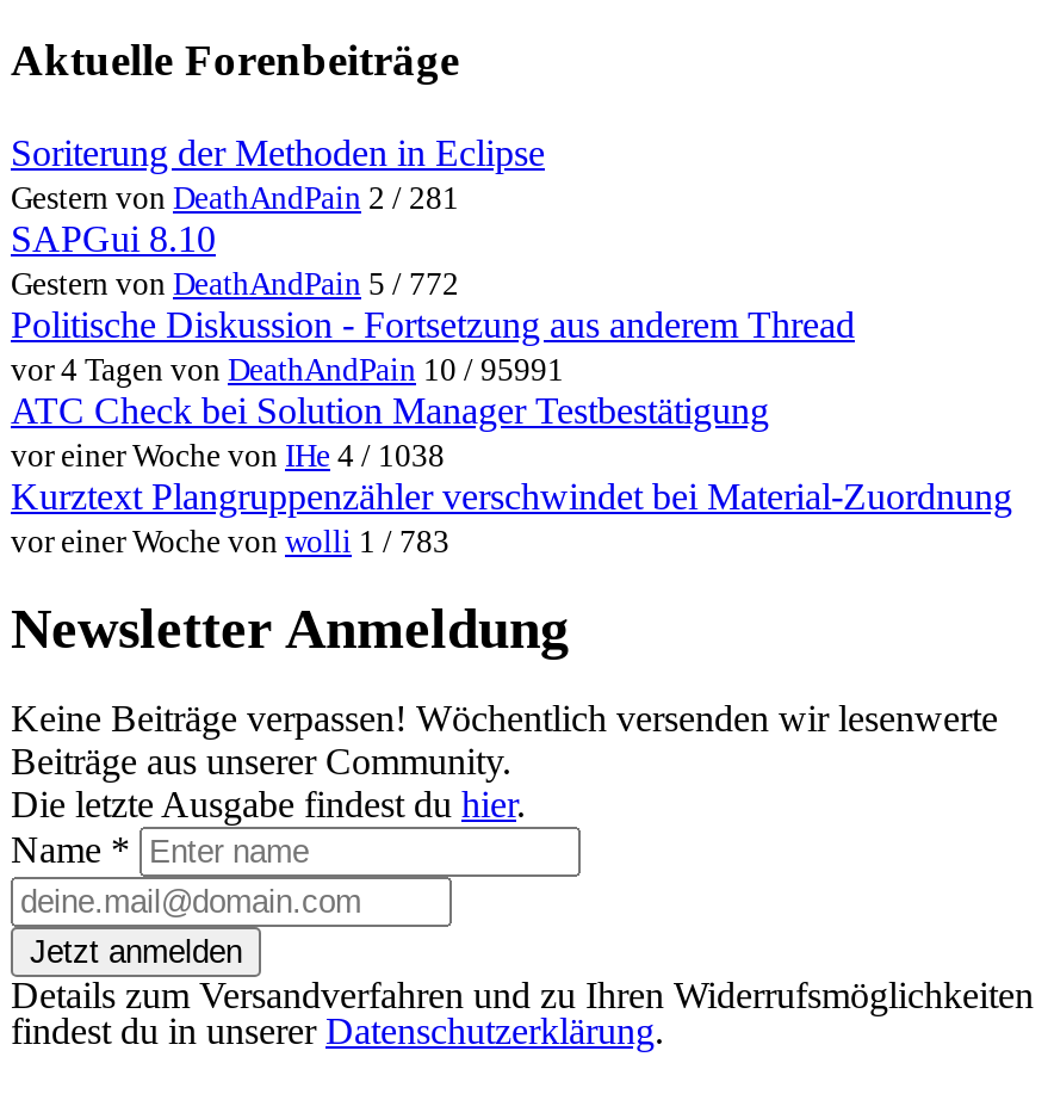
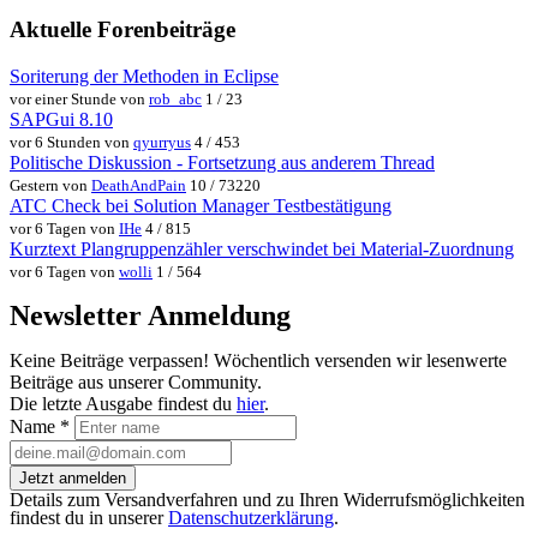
[11,179,459,215] Gestern von DeathAndPain 2 / 281 -> [10,89,243,107] vor einer Stunde von rob_abc 1 / 23
[11,265,459,301] Gestern von DeathAndPain 5 / 772 -> [10,133,240,151] vor 6 Stunden von qyurryus 4 / 453
[11,351,564,387] vor 4 Tagen von DeathAndPain 10 / 95991 -> [10,176,261,194] Gestern von DeathAndPain 10 / 73220
[11,437,445,472] vor einer Woche von IHe 4 / 1038 -> [10,219,191,237] vor 6 Tagen von IHe 4 / 815
[11,523,449,558] vor einer Woche von wolli 1 / 783 -> [10,262,202,280] vor 6 Tagen von wolli 1 / 564

